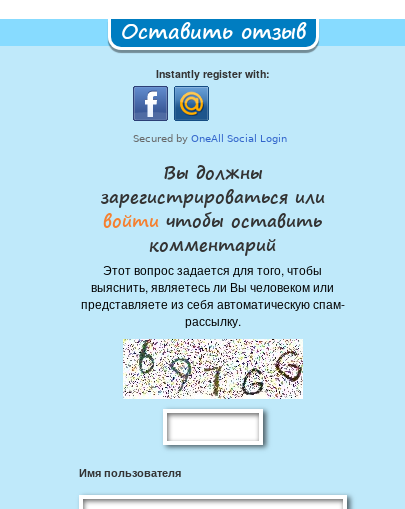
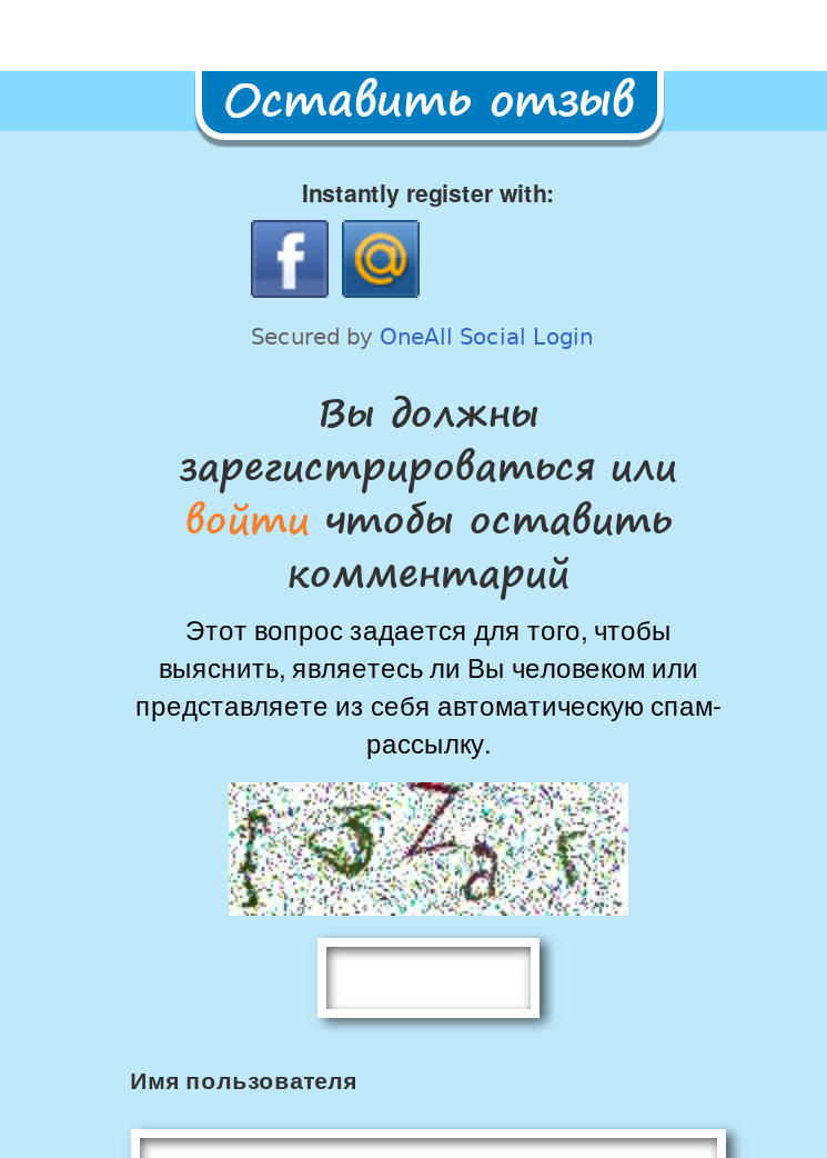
[123,338,303,399] [image] -> [229,780,628,918] [image]

